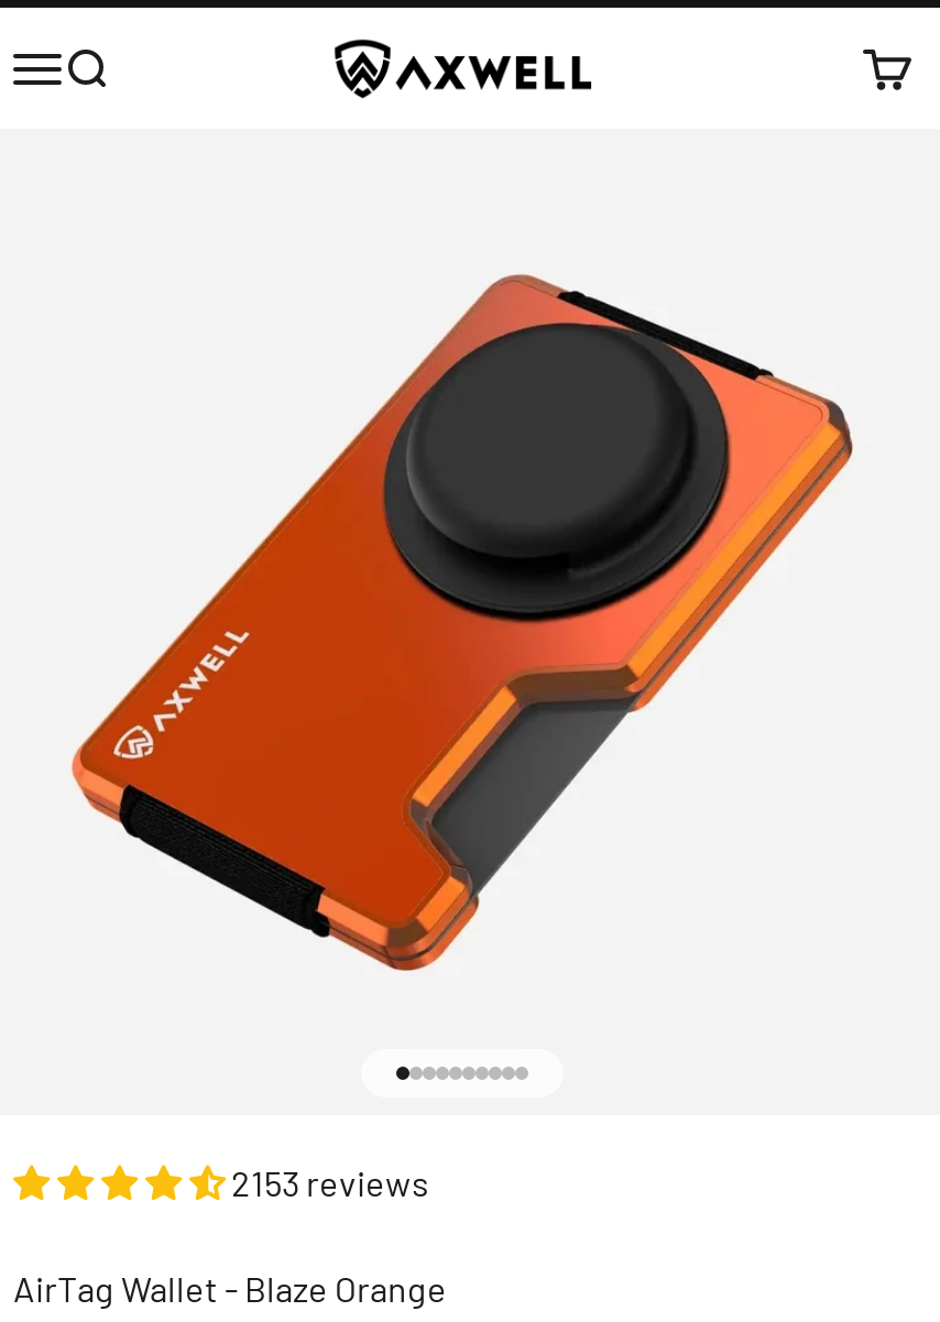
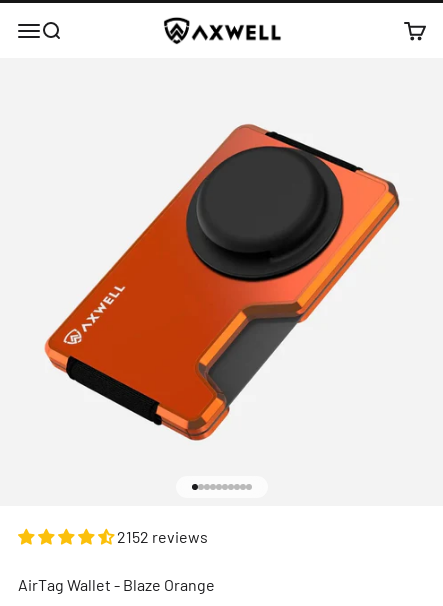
[231,1162,429,1204] 2153 reviews -> [117,527,208,546] 2152 reviews

